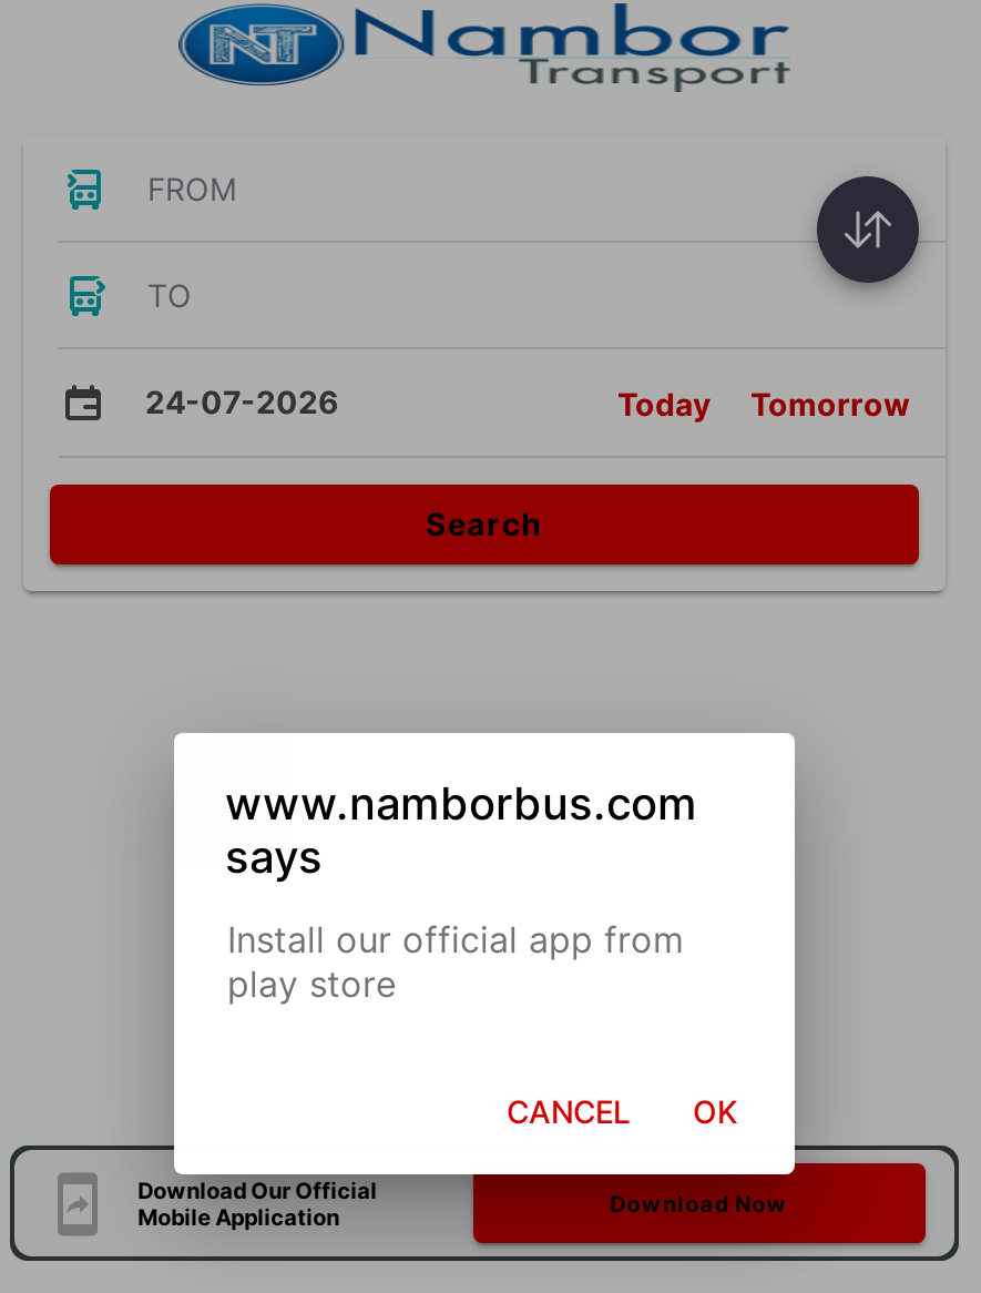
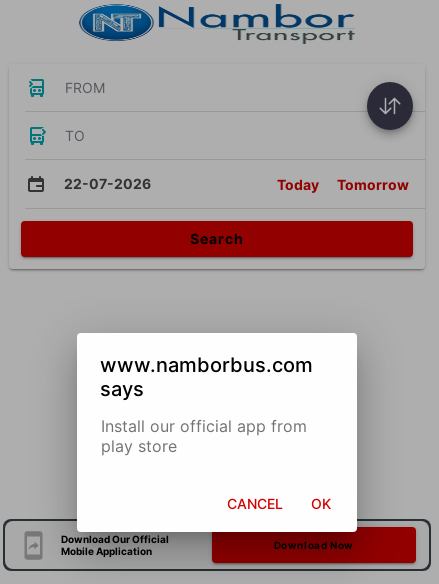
[145,383,338,420] 24-07-2026 -> [64,175,151,192] 22-07-2026

